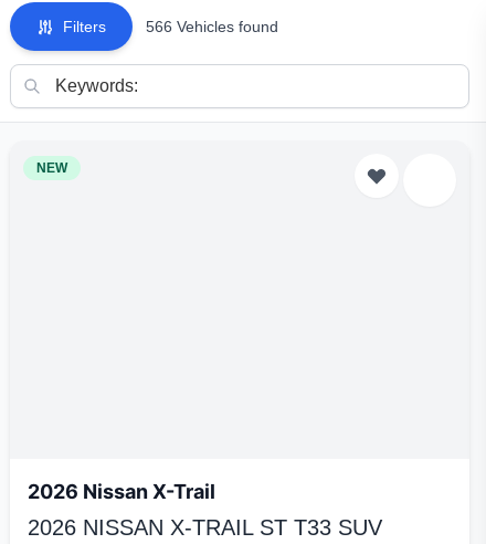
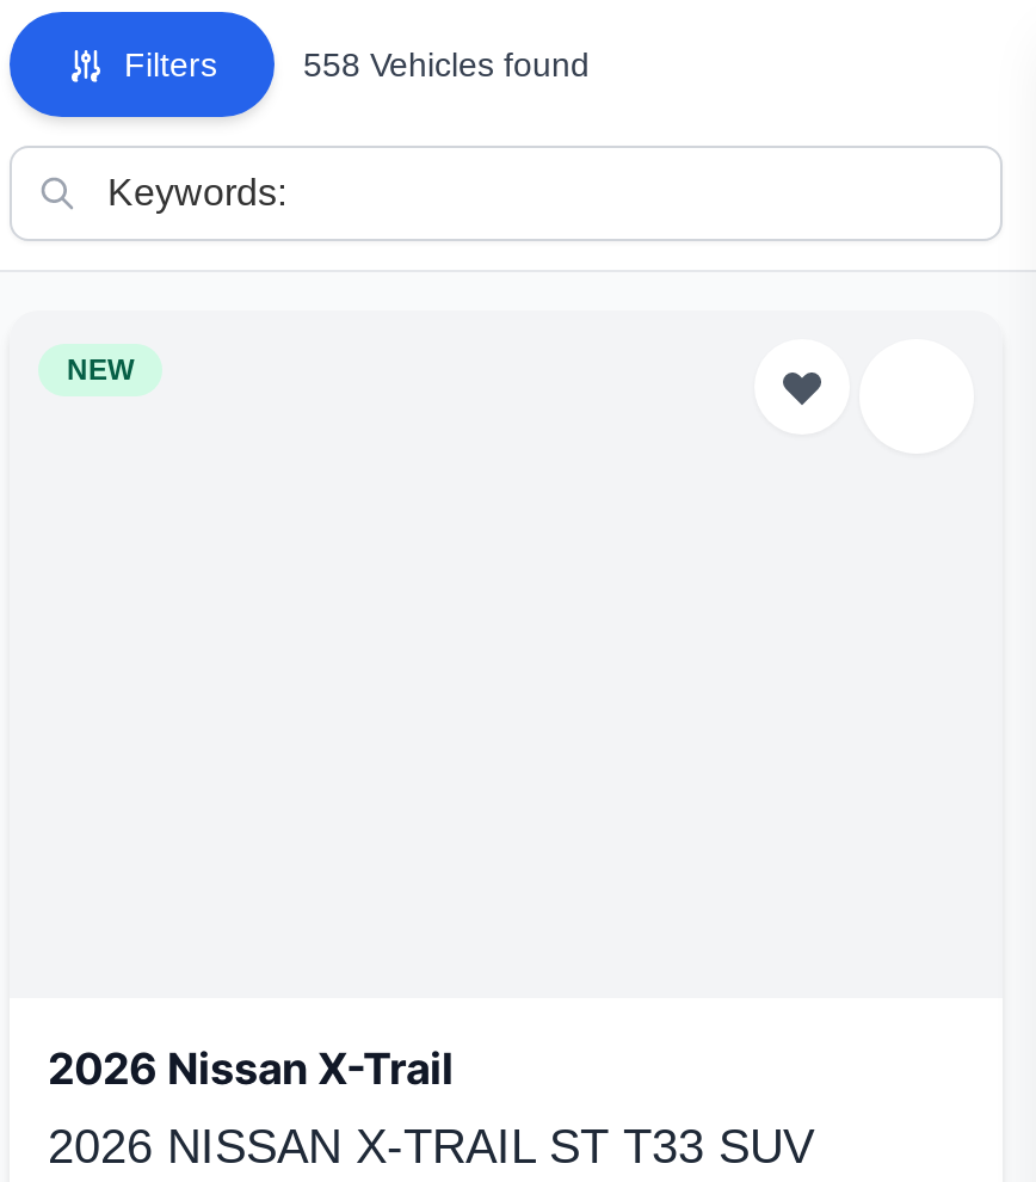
[146,18,278,35] 566 Vehicles found -> [303,45,590,84] 558 Vehicles found

